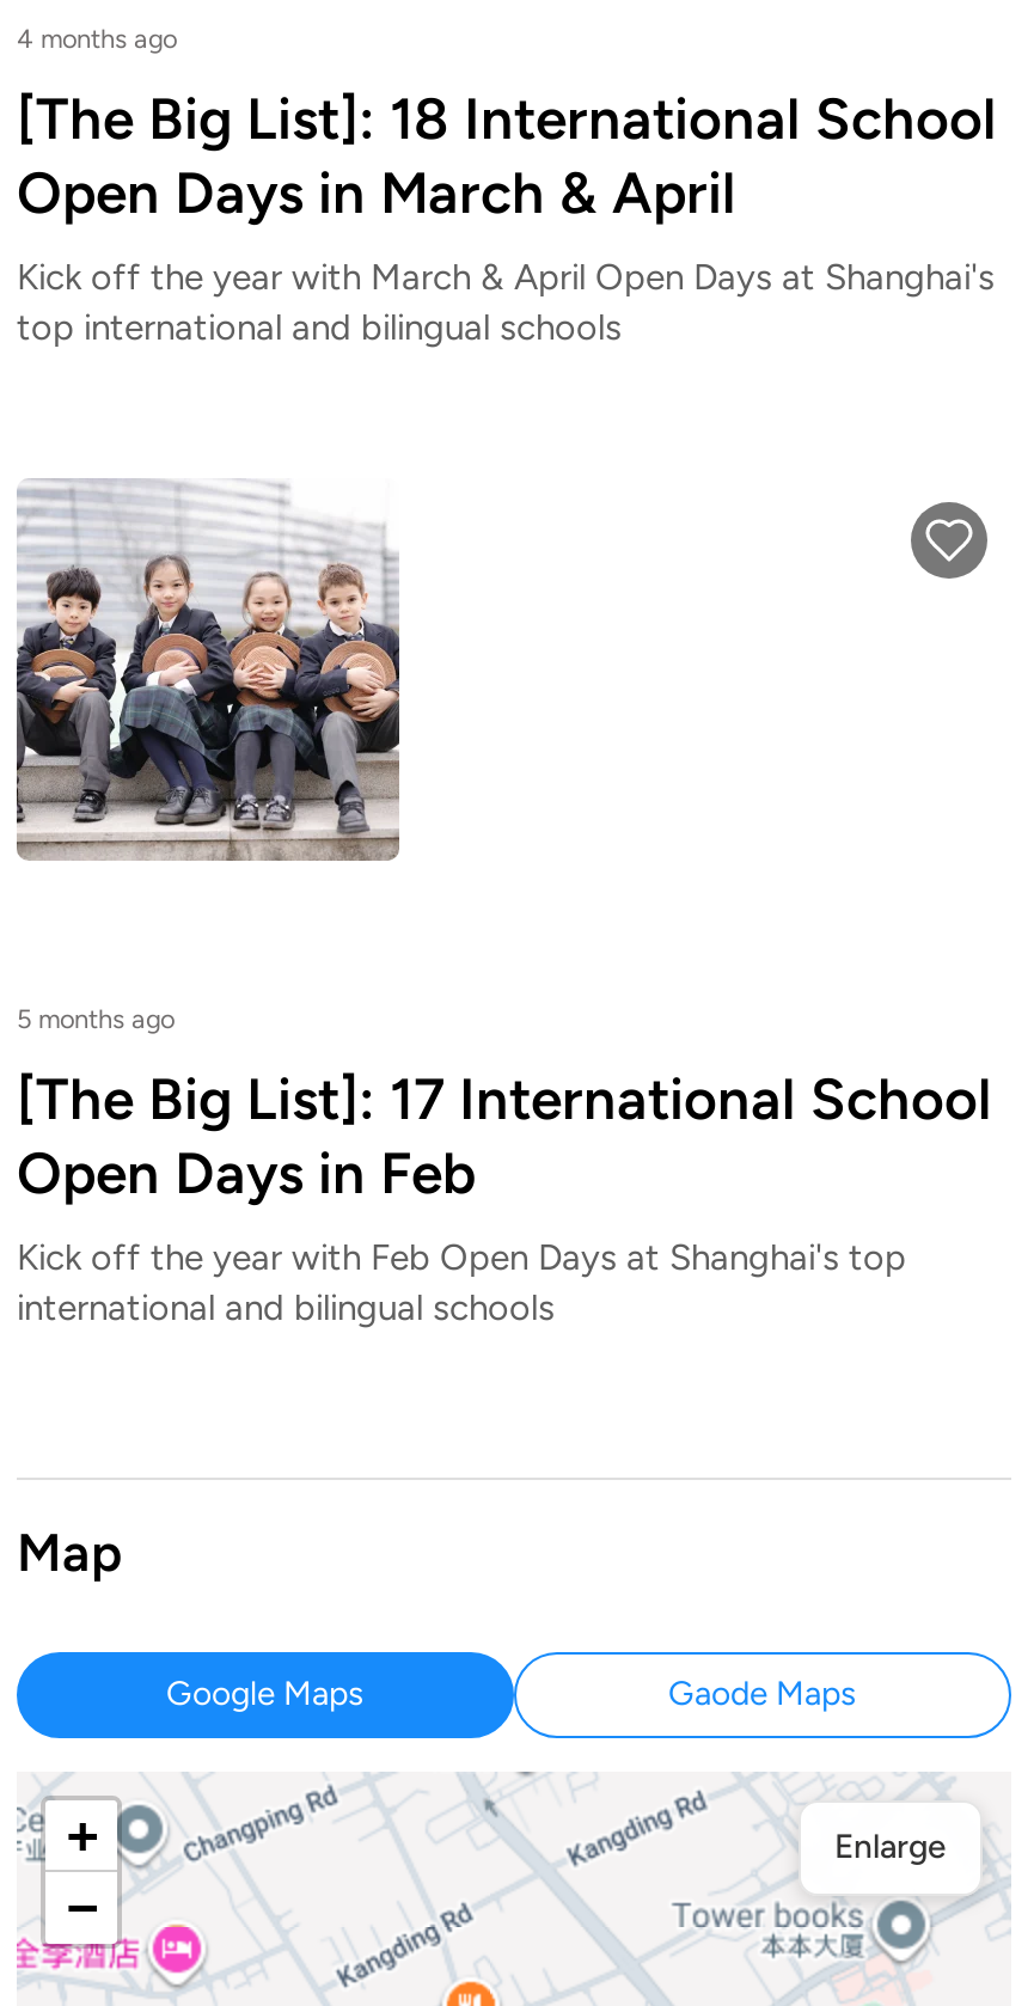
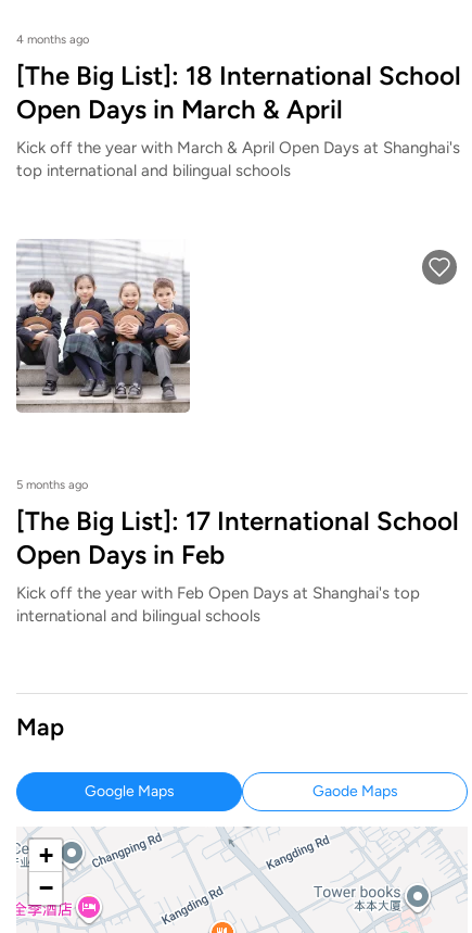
[834,1827,947,1868] Enlarge -> none

